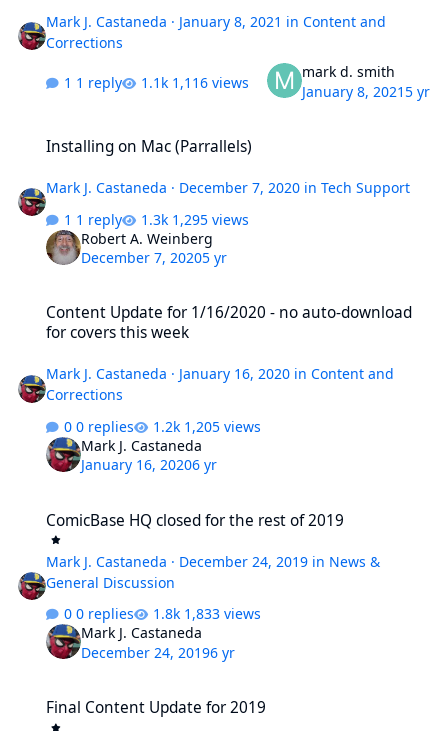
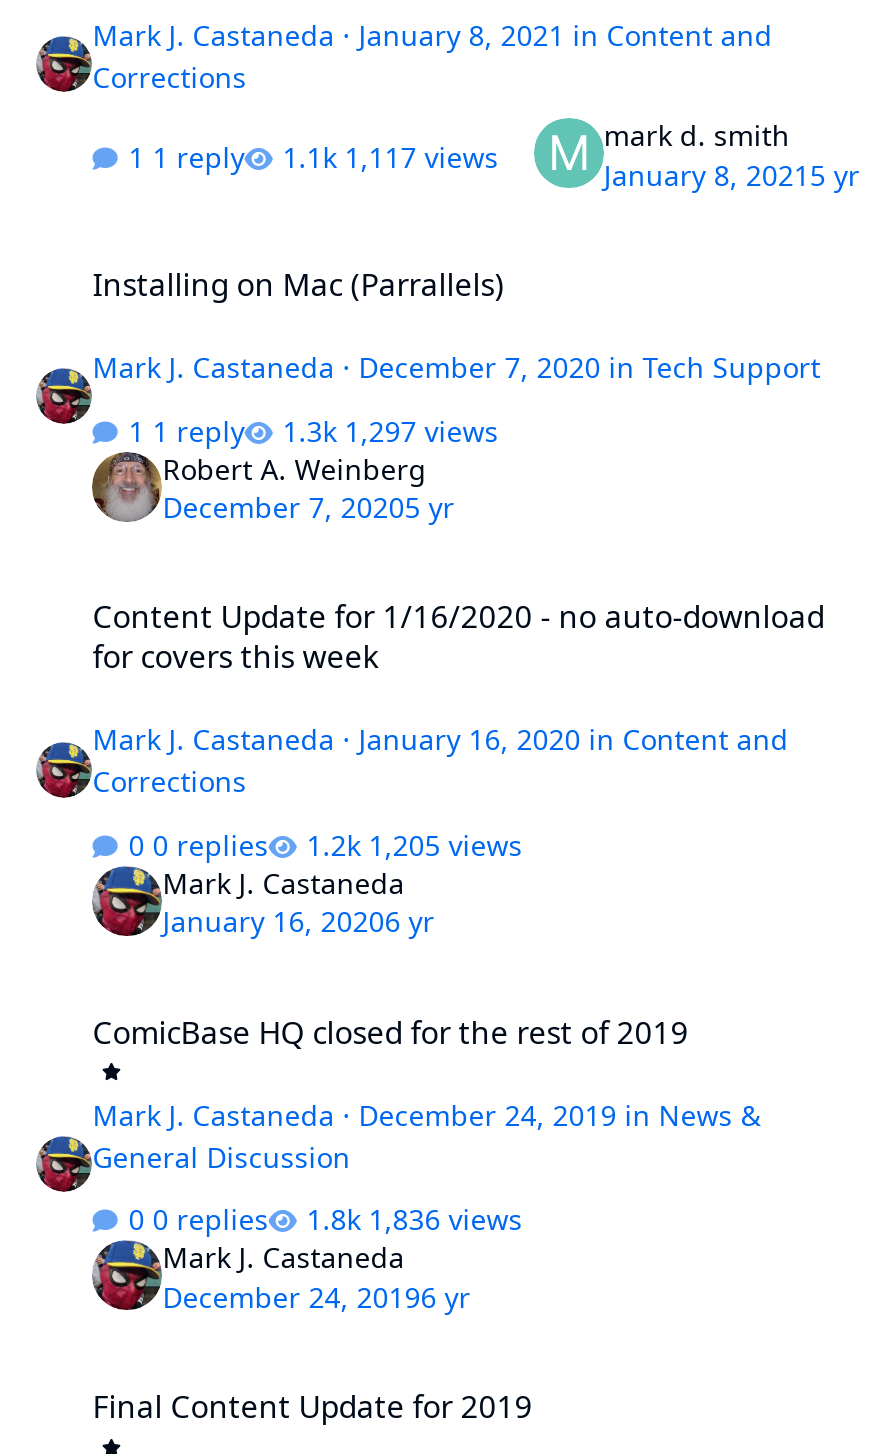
[172,73,249,92] 1,116 views -> [344,137,498,175] 1,117 views
[172,210,249,229] 1,295 views -> [344,411,498,449] 1,297 views
[184,604,261,623] 1,833 views -> [368,1200,522,1238] 1,836 views

